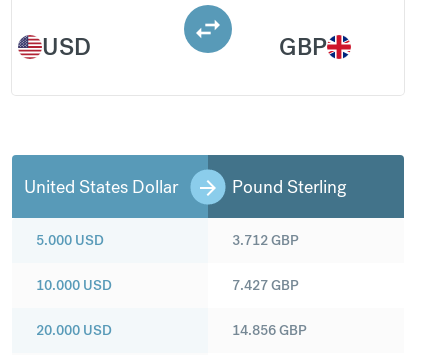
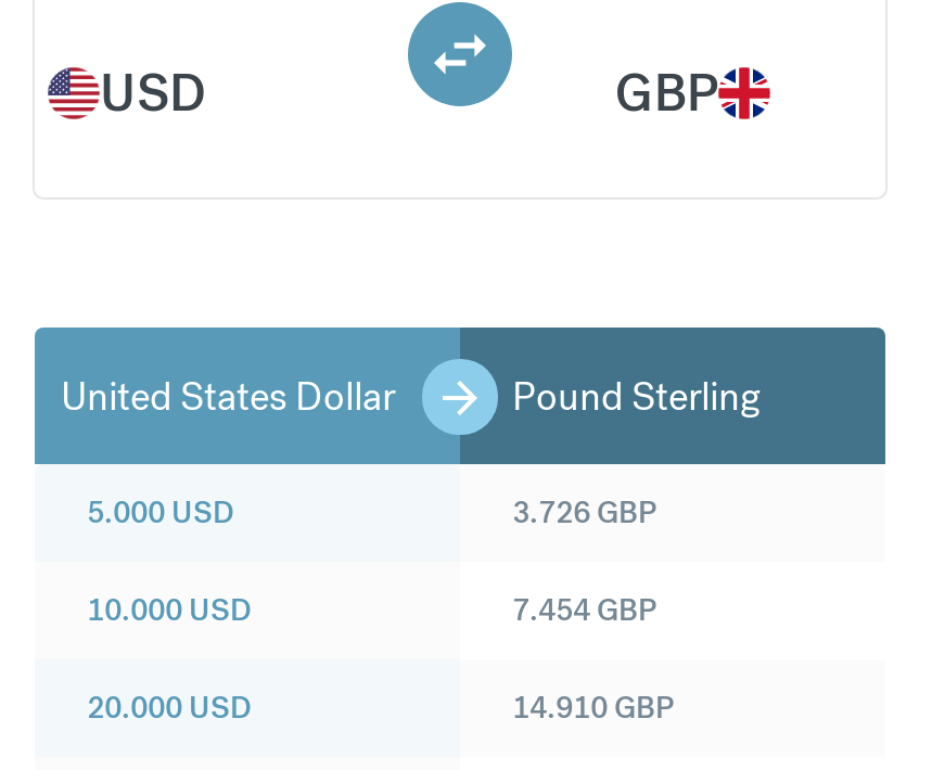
[232,231,299,249] 3.712 GBP -> [512,493,657,532] 3.726 GBP
[232,276,299,294] 7.427 GBP -> [512,590,657,629] 7.454 GBP
[232,321,307,339] 14.856 GBP -> [512,688,675,727] 14.910 GBP

